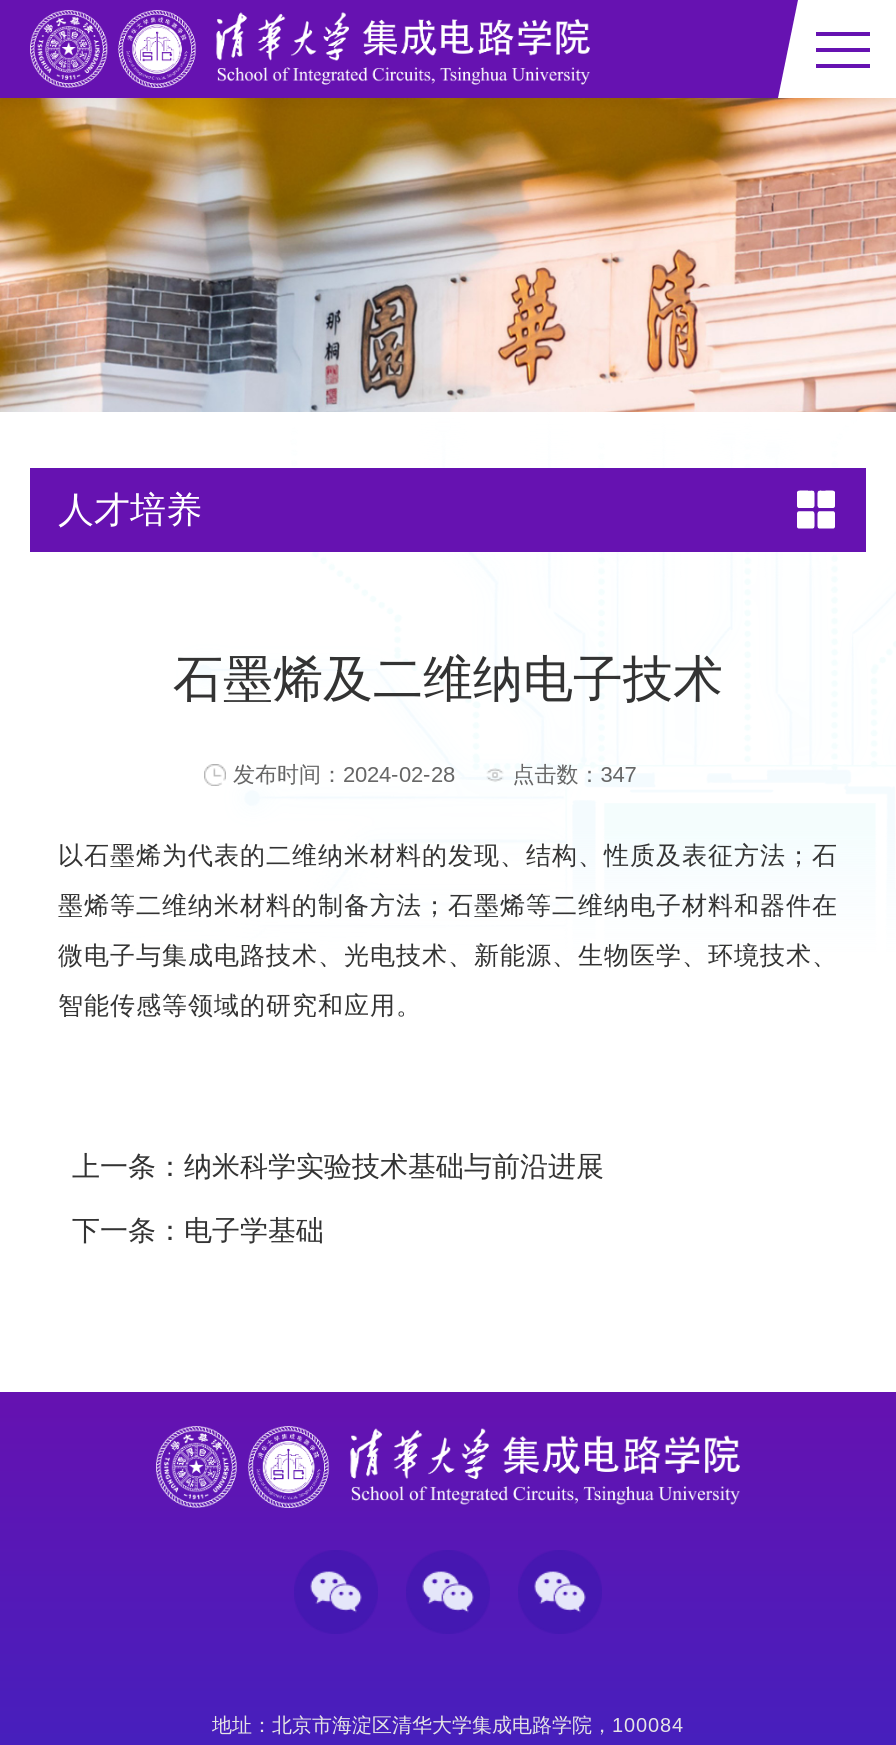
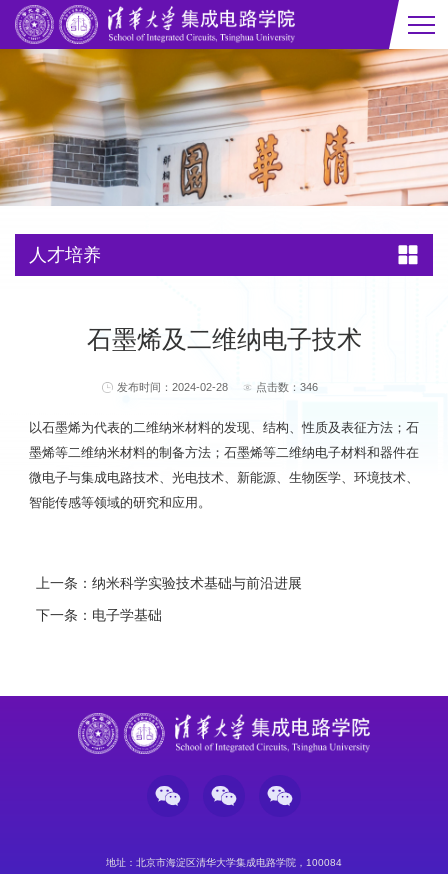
[512,763,636,787] 点击数：347 -> [256,381,318,393] 点击数：346

